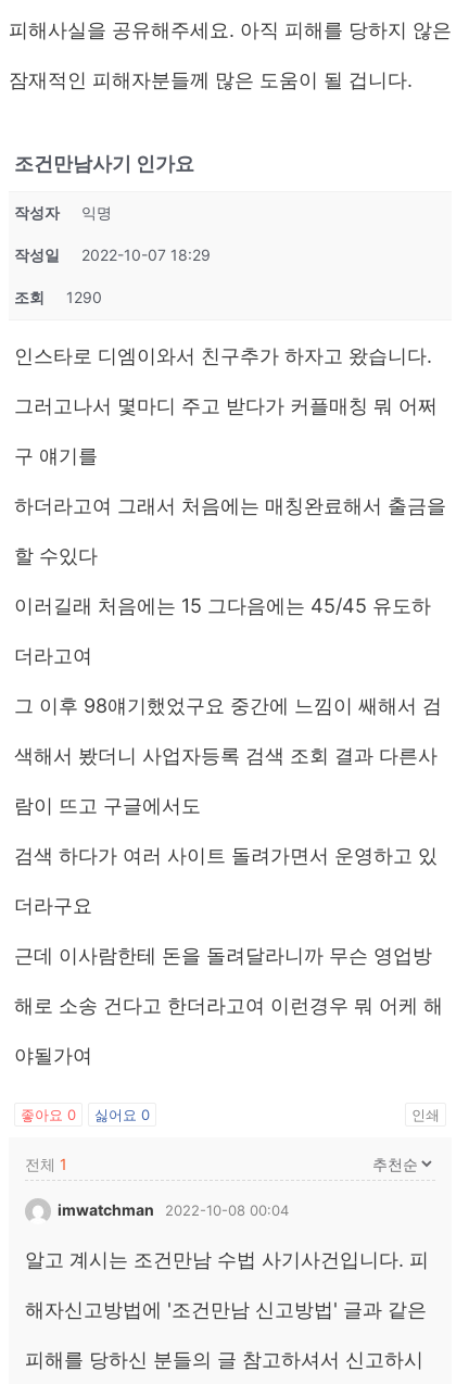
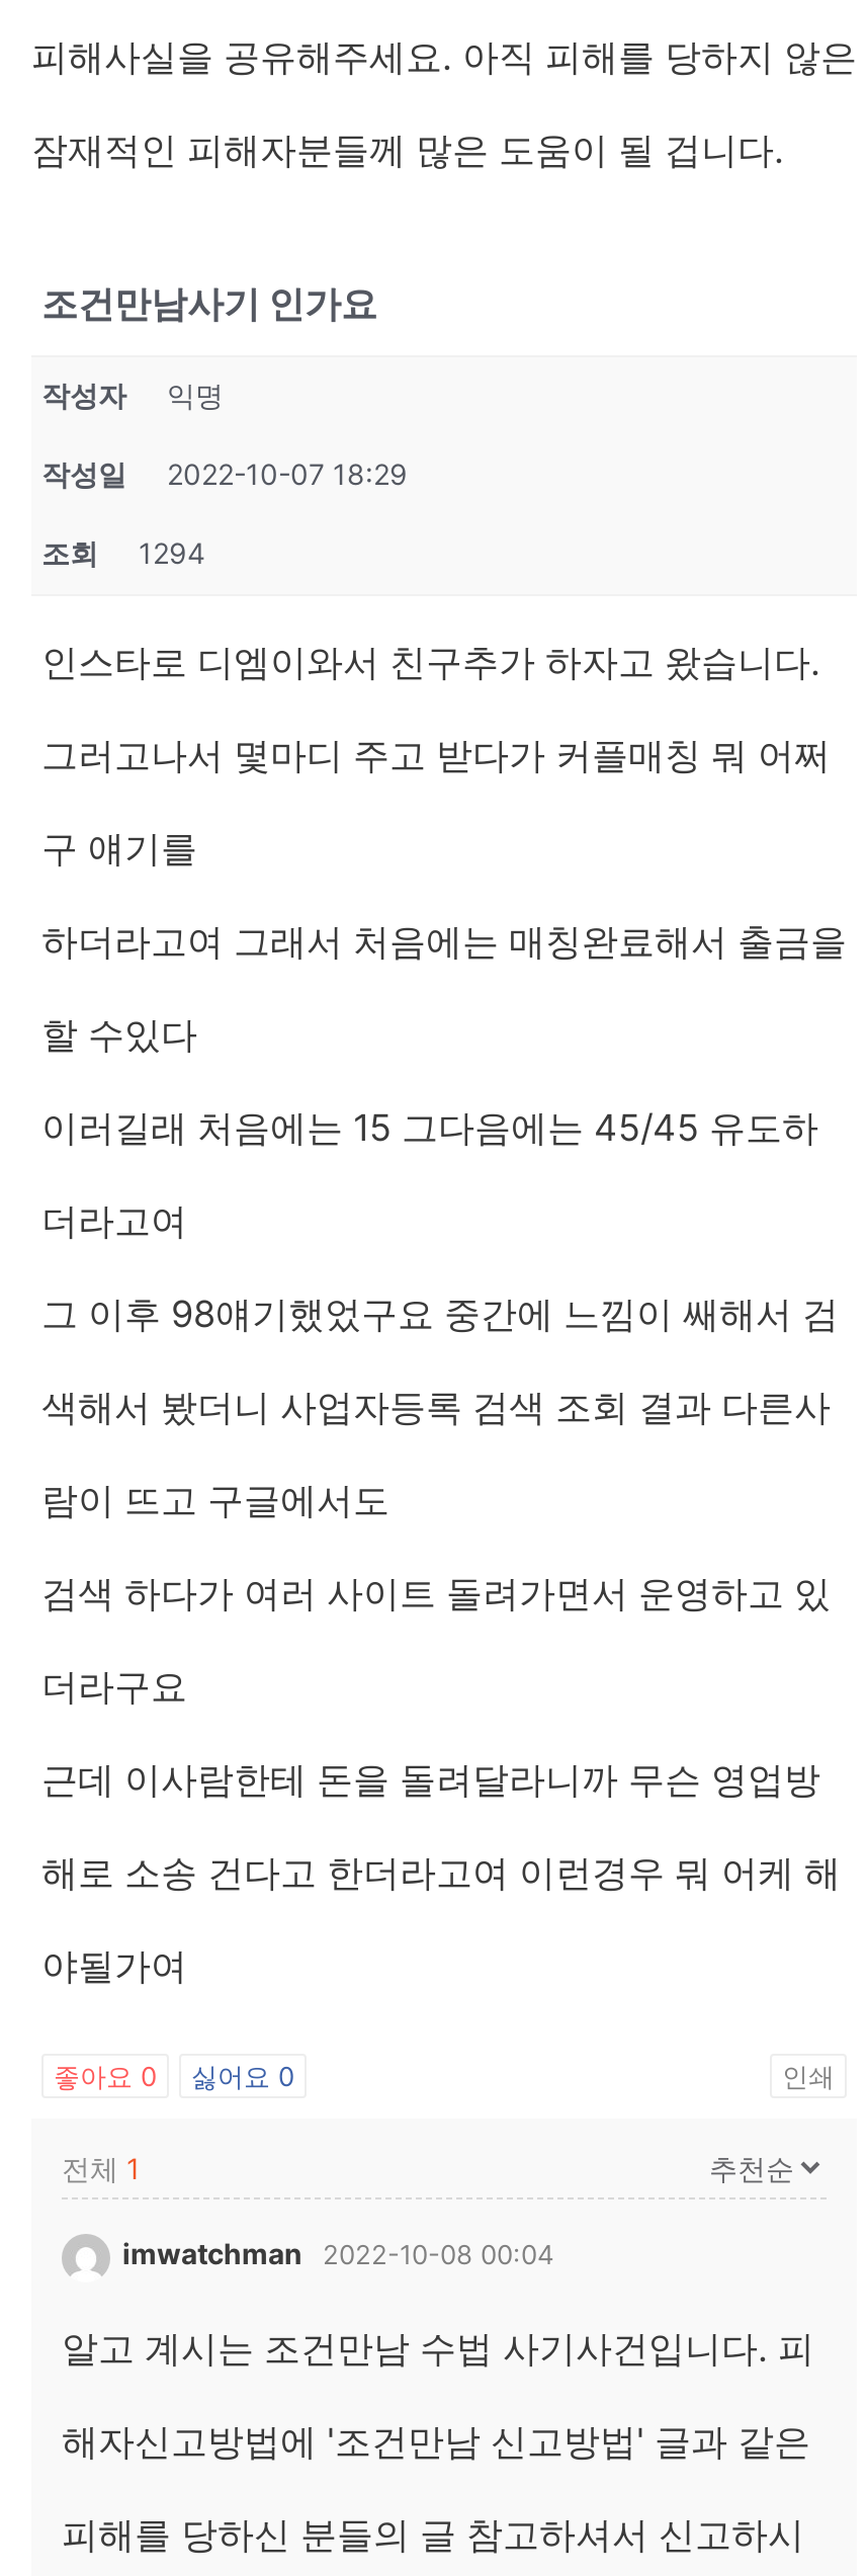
[14,287,102,306] 조회 1290 -> [41,536,205,571] 조회 1294

